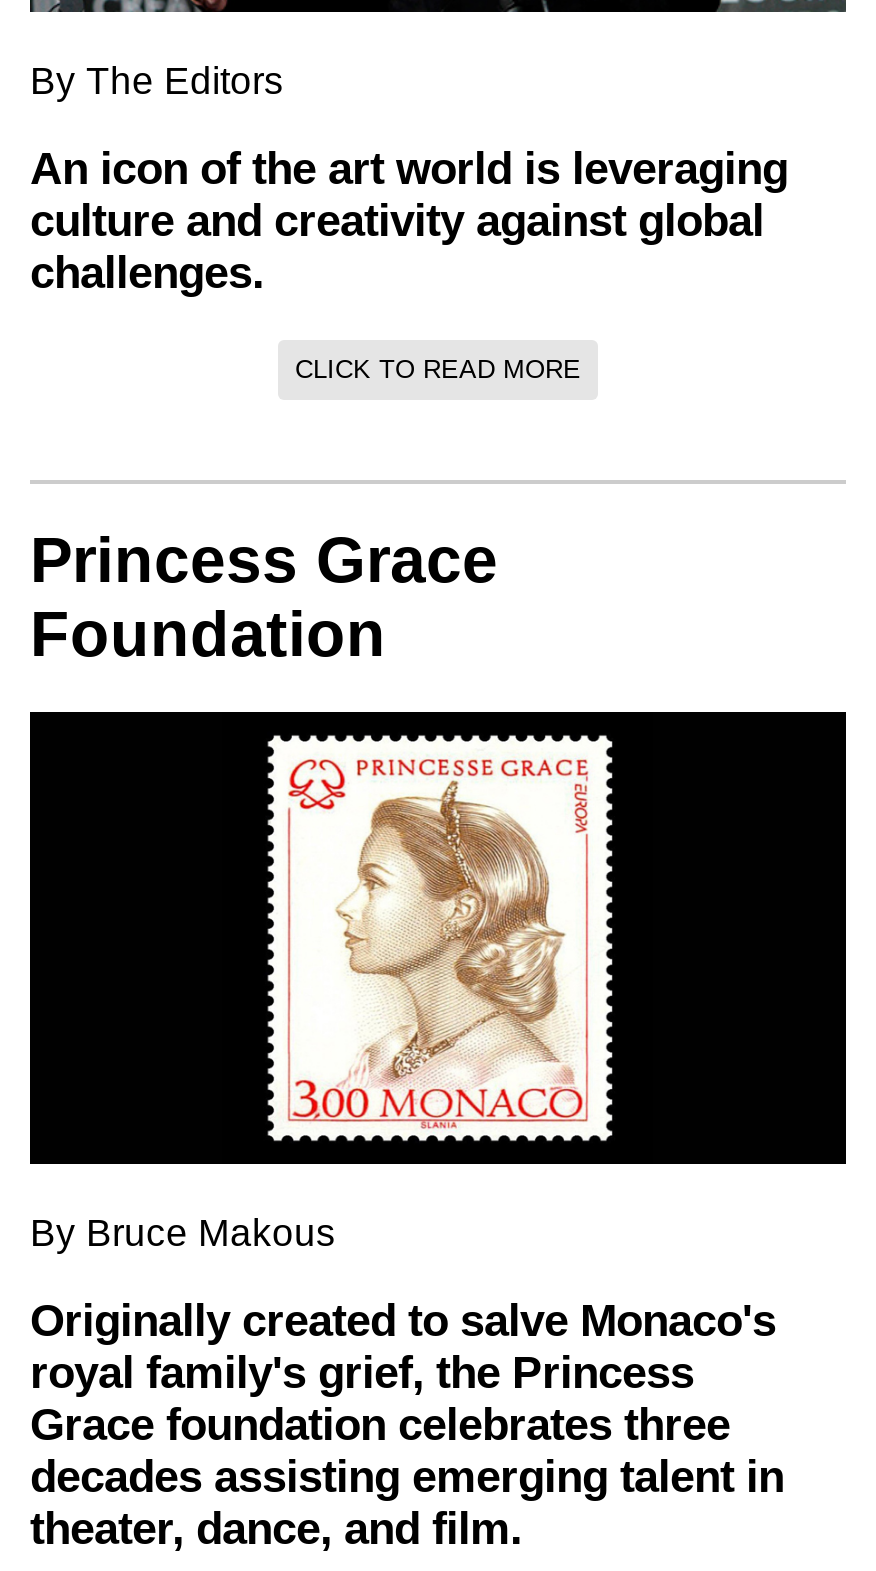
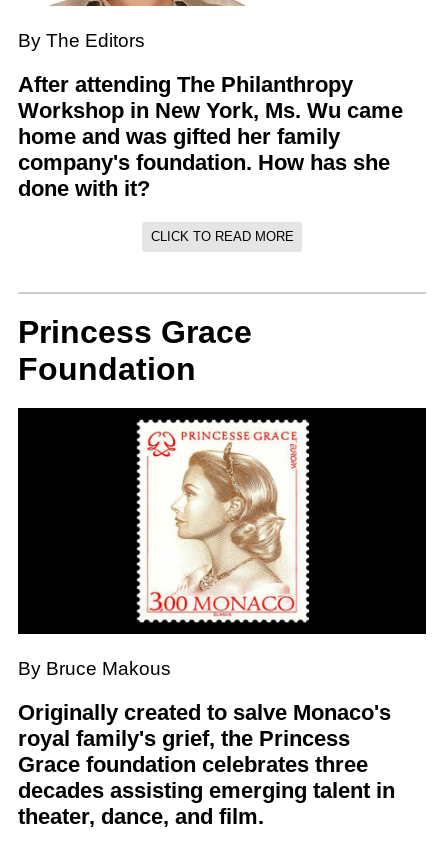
[30,143,788,297] An icon of the art world is leveraging | culture and creativity against global | challenges. -> [18,72,403,201] After attending The Philanthropy | Workshop in New York, Ms. Wu came | home and was gifted her family | company's foundation. How has she | done with it?

